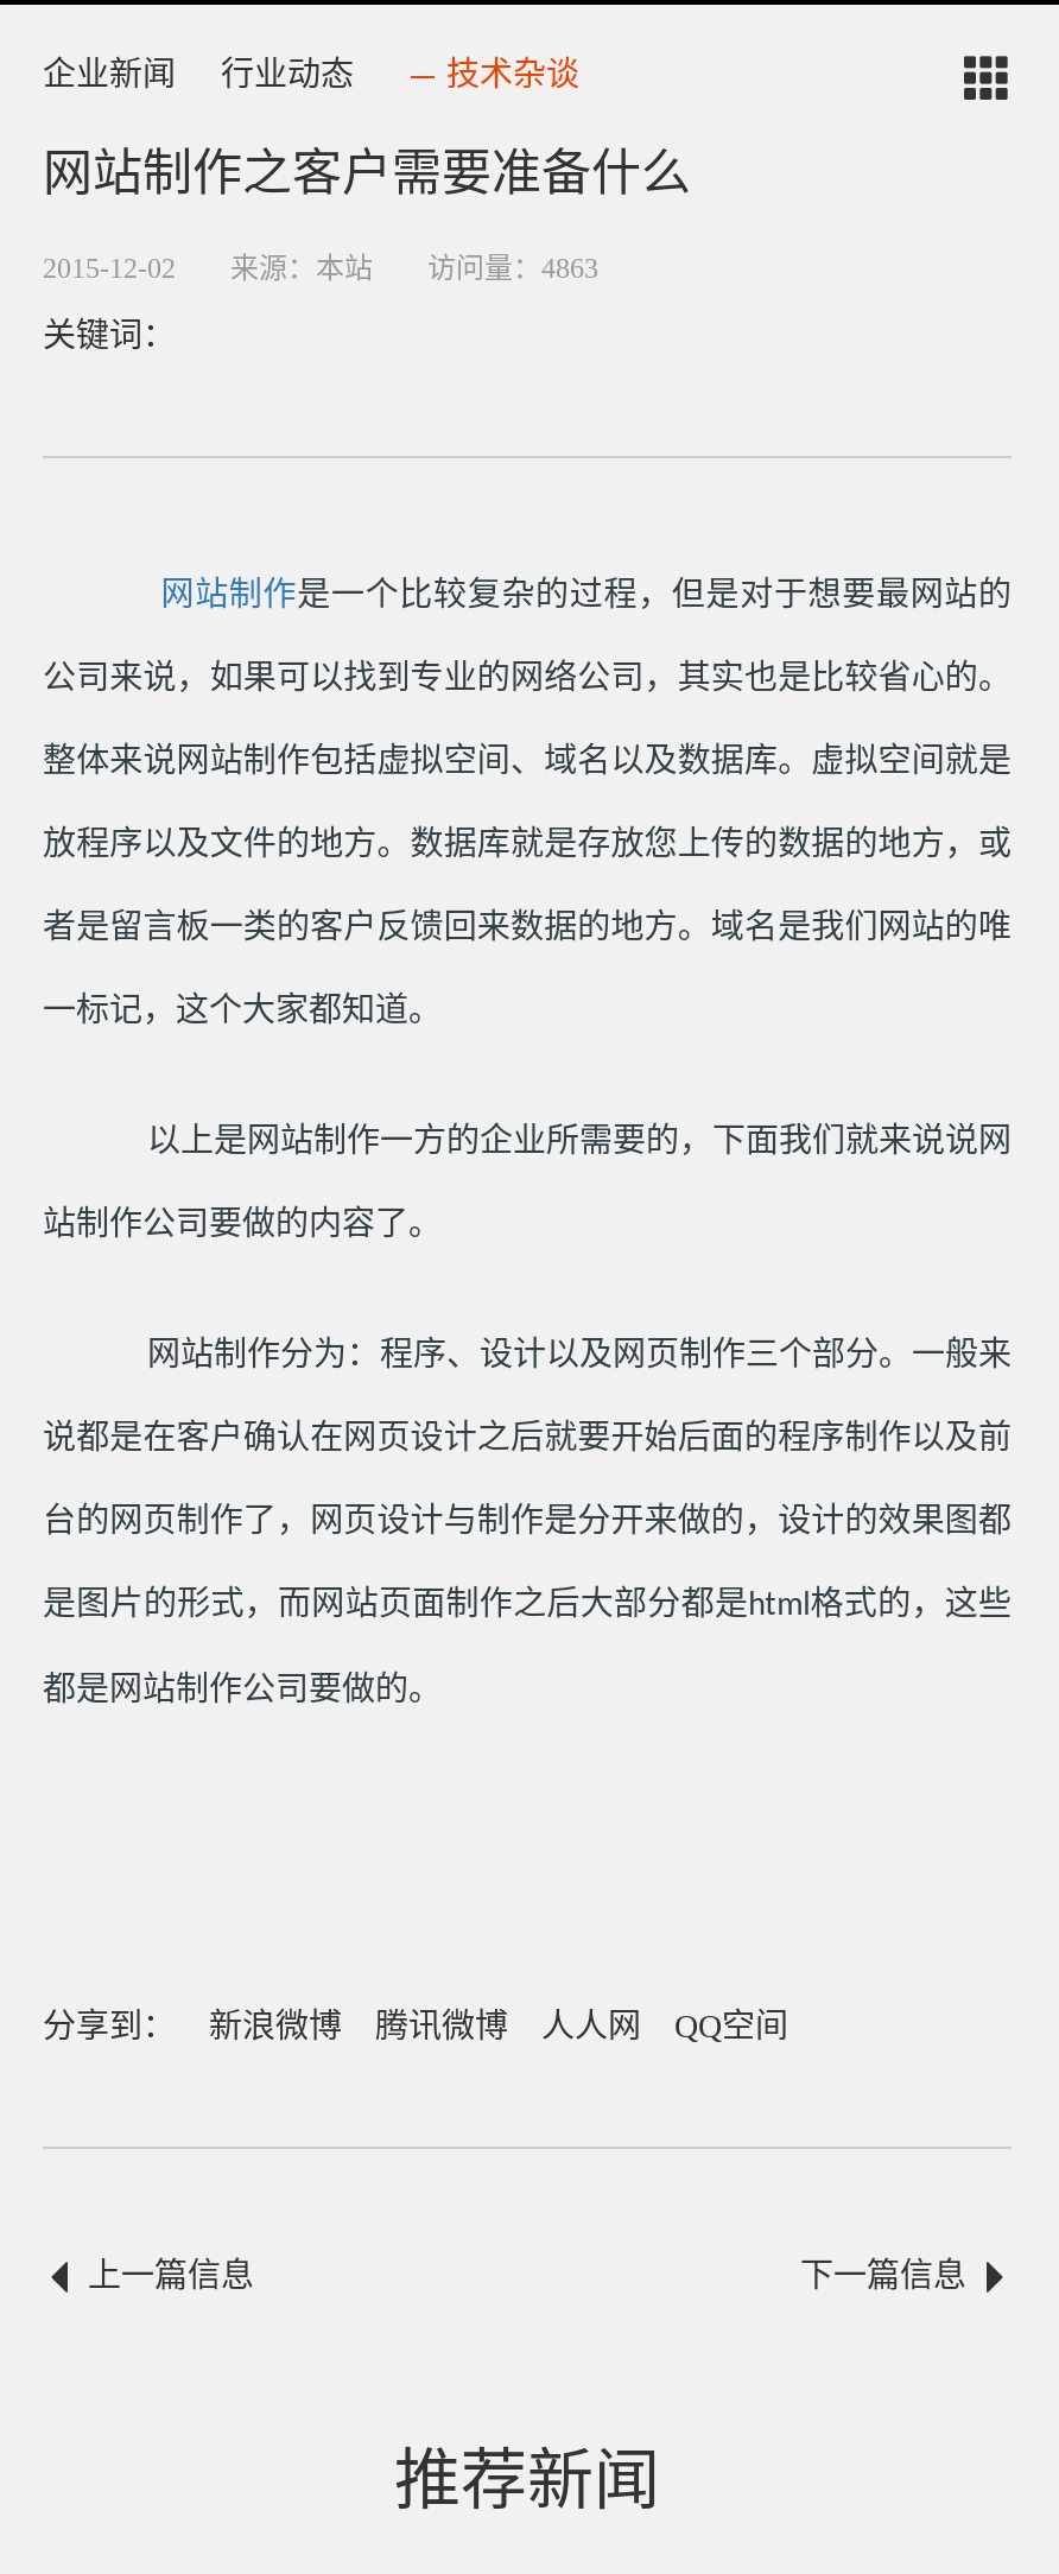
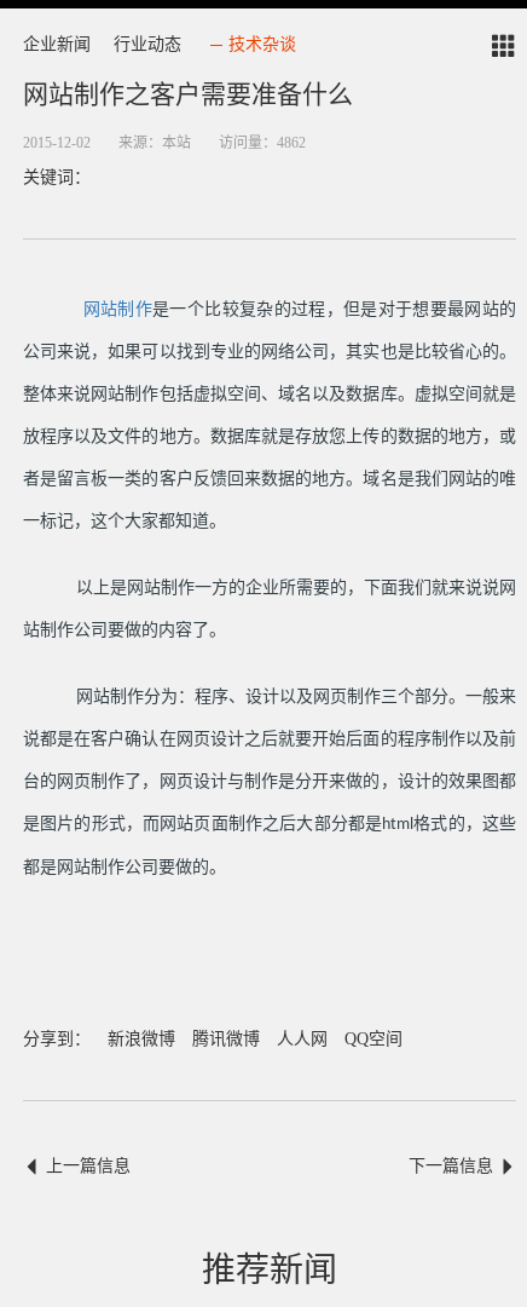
[43,253,598,286] 2015-12-02 来源：本站 访问量：4863 -> [23,135,306,152] 2015-12-02 来源：本站 访问量：4862

